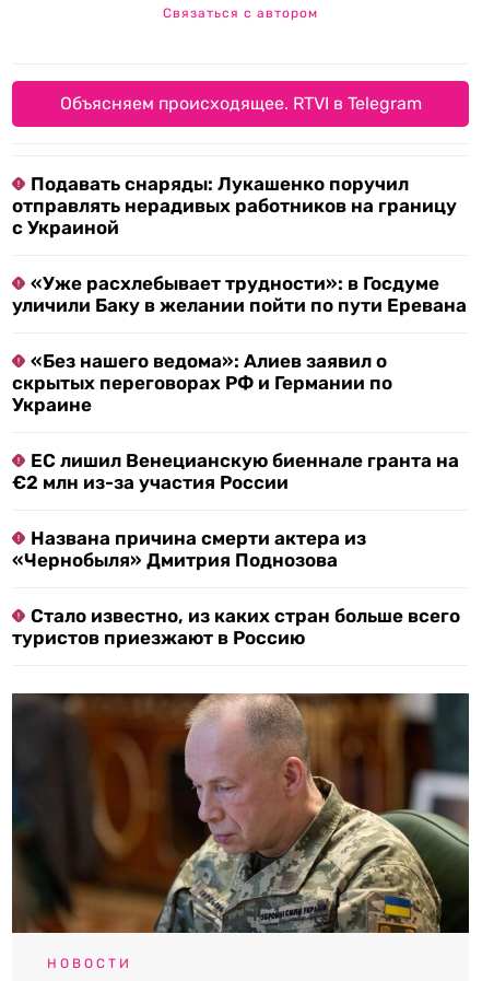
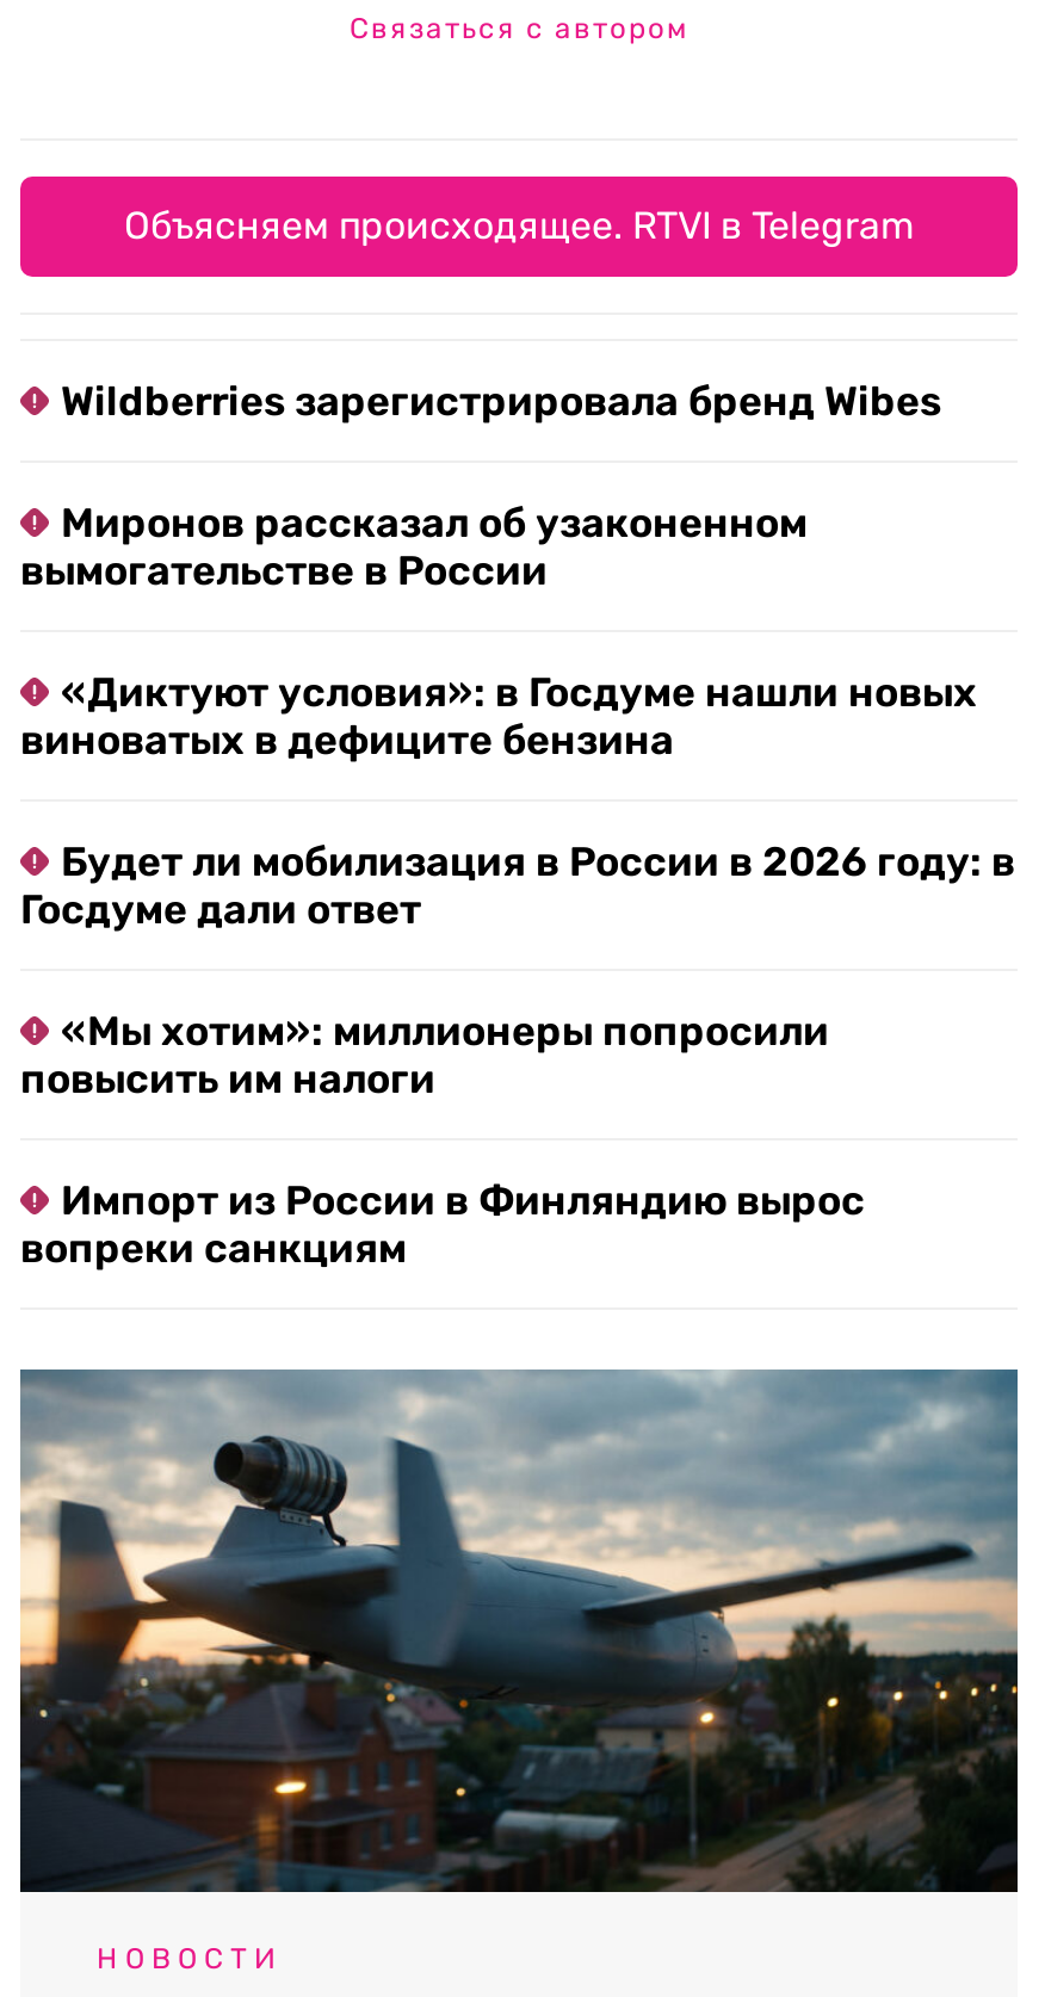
[12,173,457,239] Подавать снаряды: Лукашенко поручил | отправлять нерадивых работников на границу | с Украиной -> [61,377,941,425] Wildberries зарегистрировала бренд Wibes
[12,272,467,316] «Уже расхлебывает трудности»: в Госдуме | уличили Баку в желании пойти по пути Еревана -> [20,499,808,594] Миронов рассказал об узаконенном | вымогательстве в России
[12,350,392,416] «Без нашего ведома»: Алиев заявил о | скрытых переговорах РФ и Германии по | Украине -> [20,668,977,764] «Диктуют условия»: в Госдуме нашли новых | виноватых в дефиците бензина
[12,450,459,493] ЕС лишил Венецианскую биеннале гранта на | €2 млн из-за участия России -> [20,838,1015,933] Будет ли мобилизация в России в 2026 году: в | Госдуме дали ответ
[12,527,366,571] Названа причина смерти актера из | «Чернобыля» Дмитрия Поднозова -> [20,1007,829,1103] «Мы хотим»: миллионеры попросили | повысить им налоги
[12,605,460,649] Стало известно, из каких стран больше всего | туристов приезжают в Россию -> [20,1176,865,1272] Импорт из России в Финляндию вырос | вопреки санкциям
[11,692,470,934] [image] -> [18,1386,1018,1894] [image]

